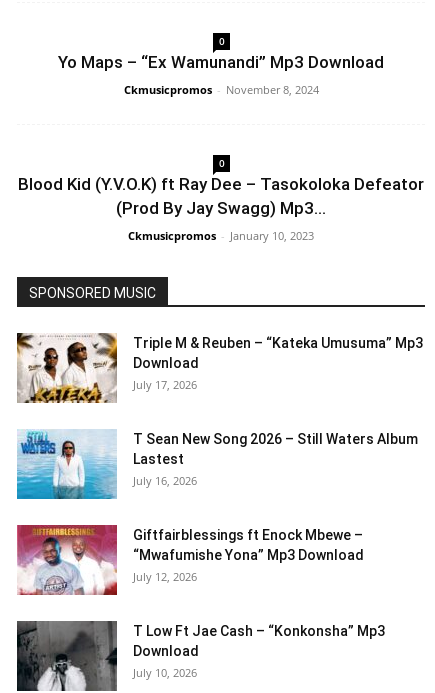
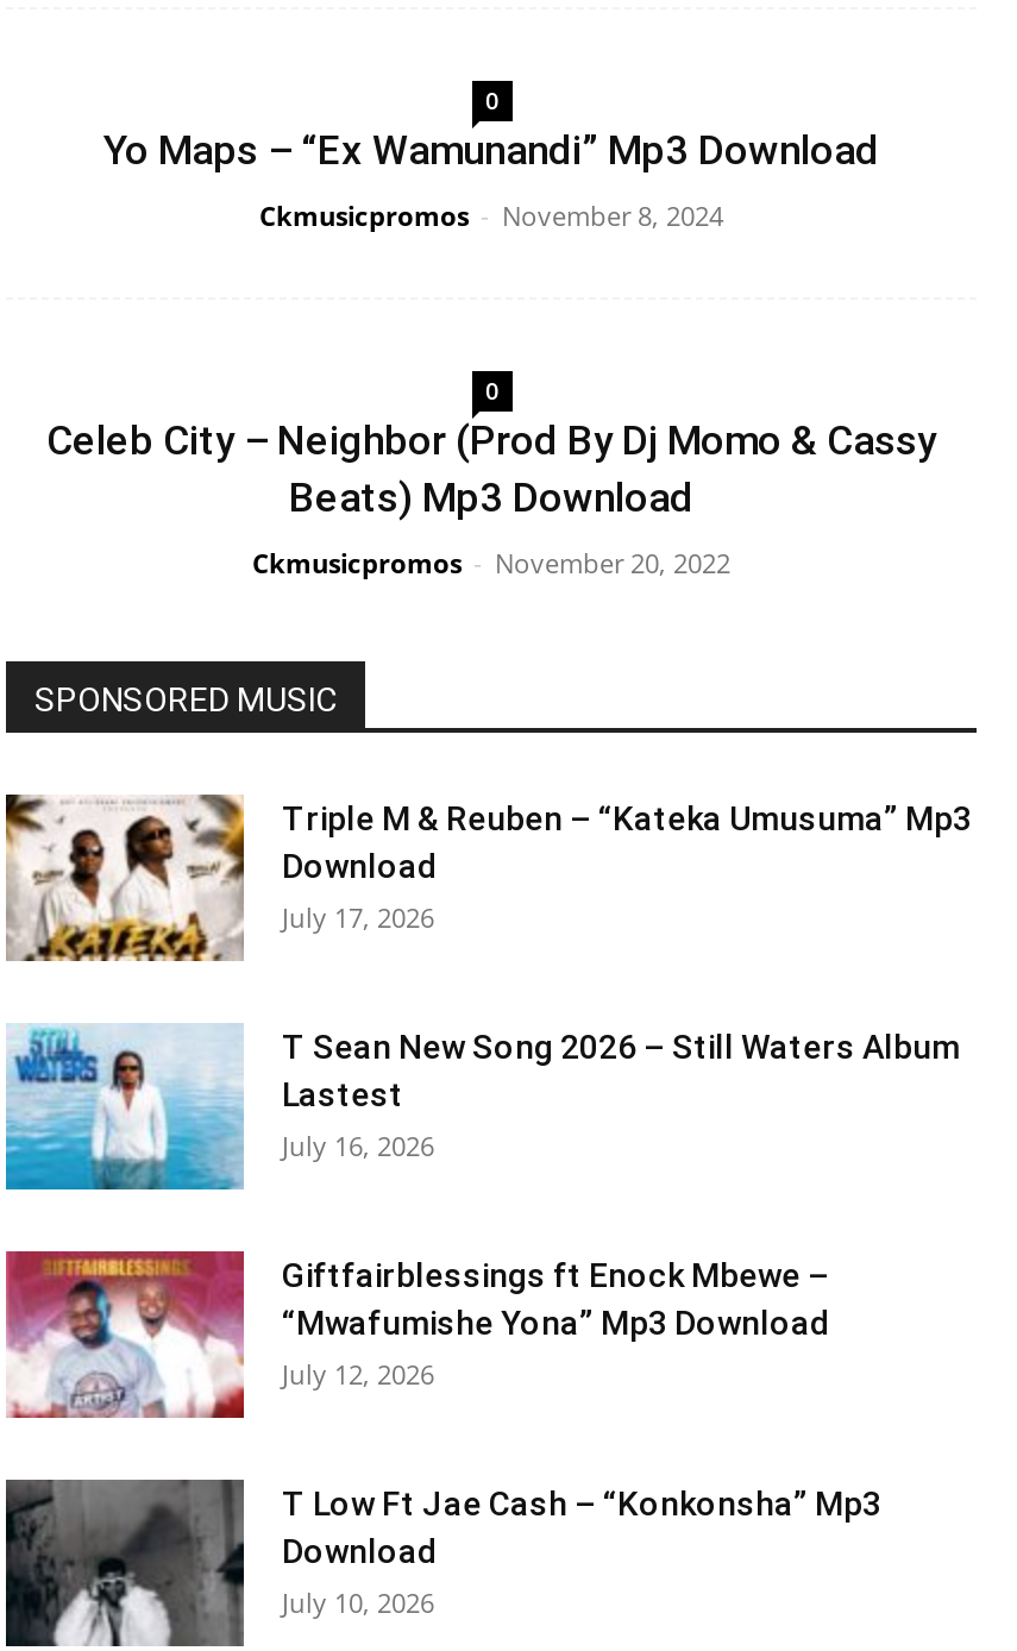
[18,174,424,218] Blood Kid (Y.V.O.K) ft Ray Dee – Tasokoloka Defeator | (Prod By Jay Swagg) Mp3... -> [46,416,936,521] Celeb City – Neighbor (Prod By Dj Momo & Cassy | Beats) Mp3 Download
[128,228,314,243] Ckmusicpromos - January 10, 2023 -> [252,544,730,580] Ckmusicpromos - November 20, 2022

